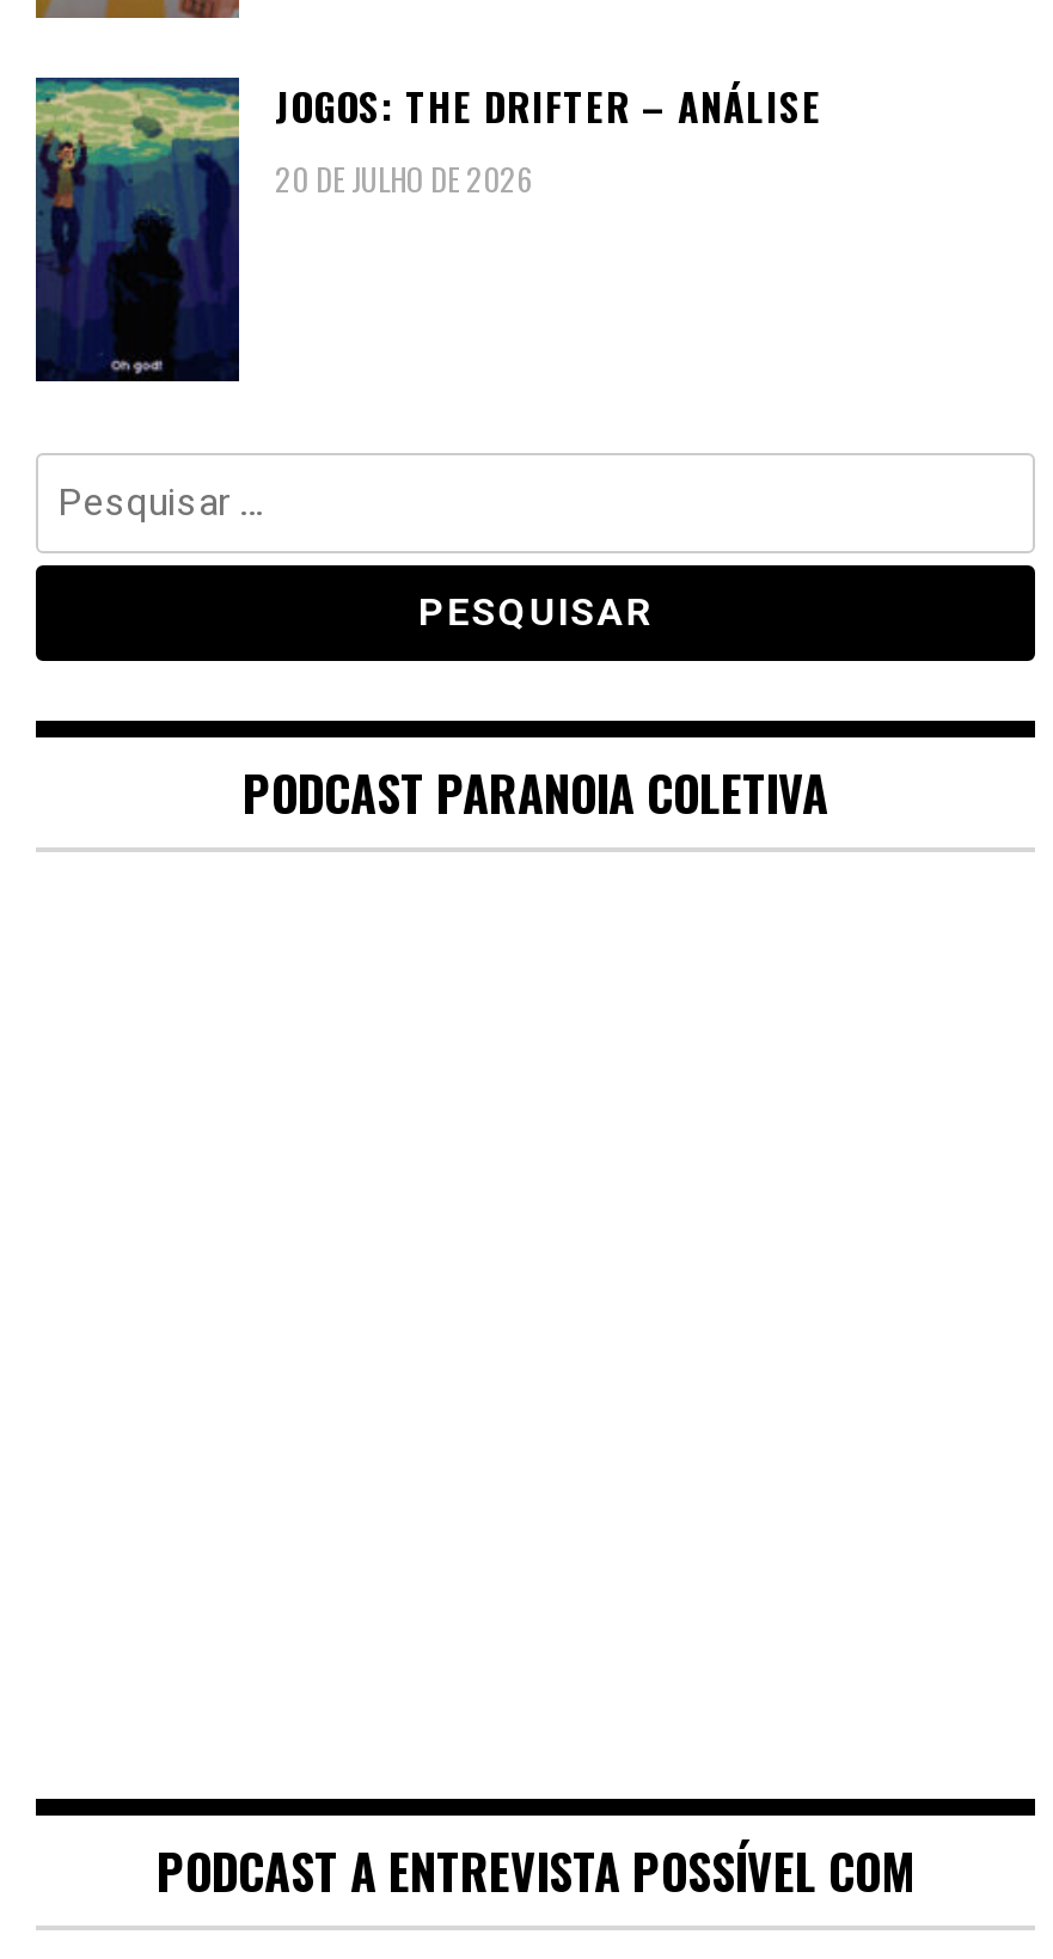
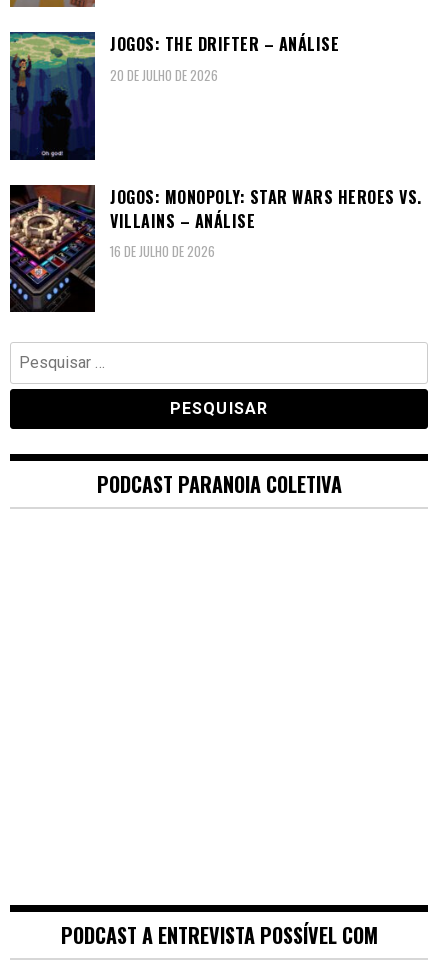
none -> [9,184,421,313] [image] | JOGOS: MONOPOLY: STAR WARS HEROES VS. | VILLAINS – ANÁLISE | 16 DE JULHO DE 2026

